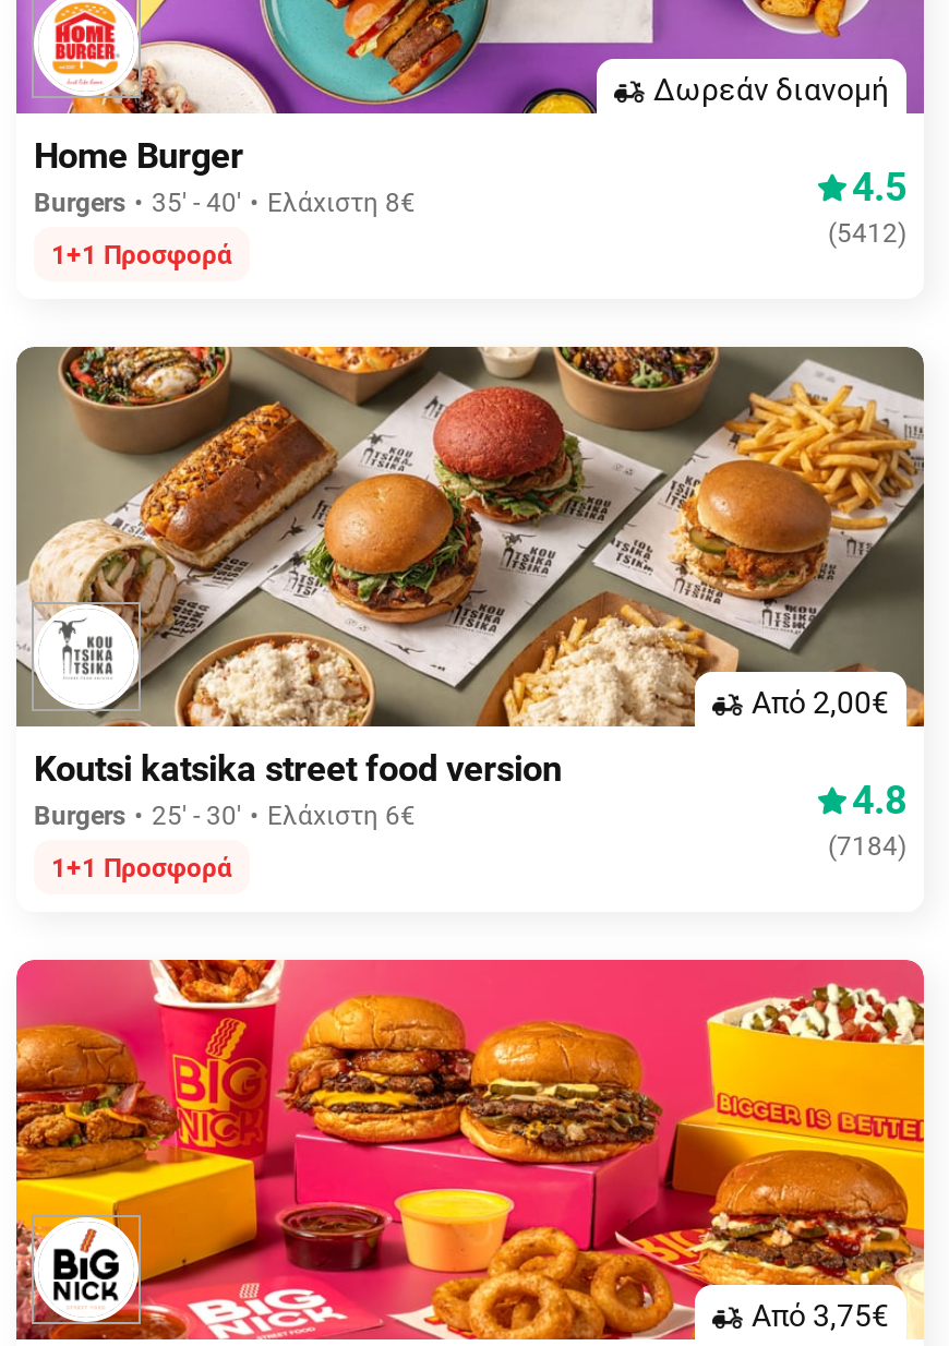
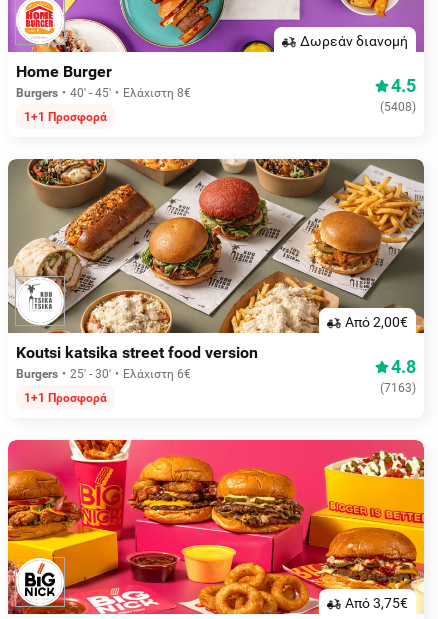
[34,188,416,218] Burgers 35' - 40' Ελάχιστη 8€ -> [16,86,191,100] Burgers 40' - 45' Ελάχιστη 8€
[828,217,906,248] (5412) -> [380,99,416,113] (5408)
[828,830,906,861] (7184) -> [380,380,416,394] (7163)

